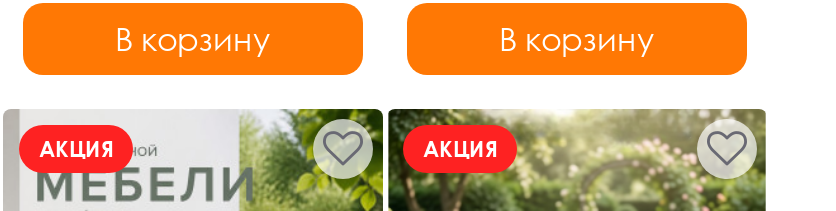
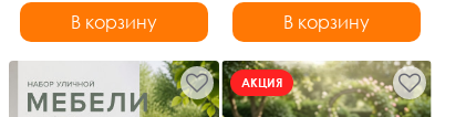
[39,133,113,163] АКЦИЯ -> none

